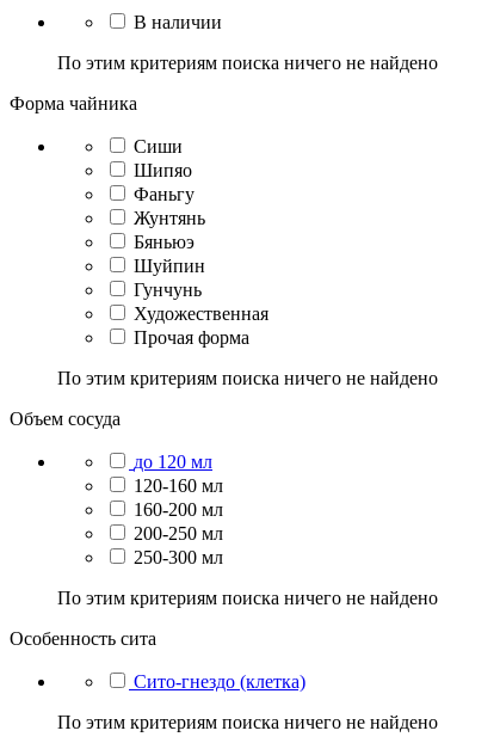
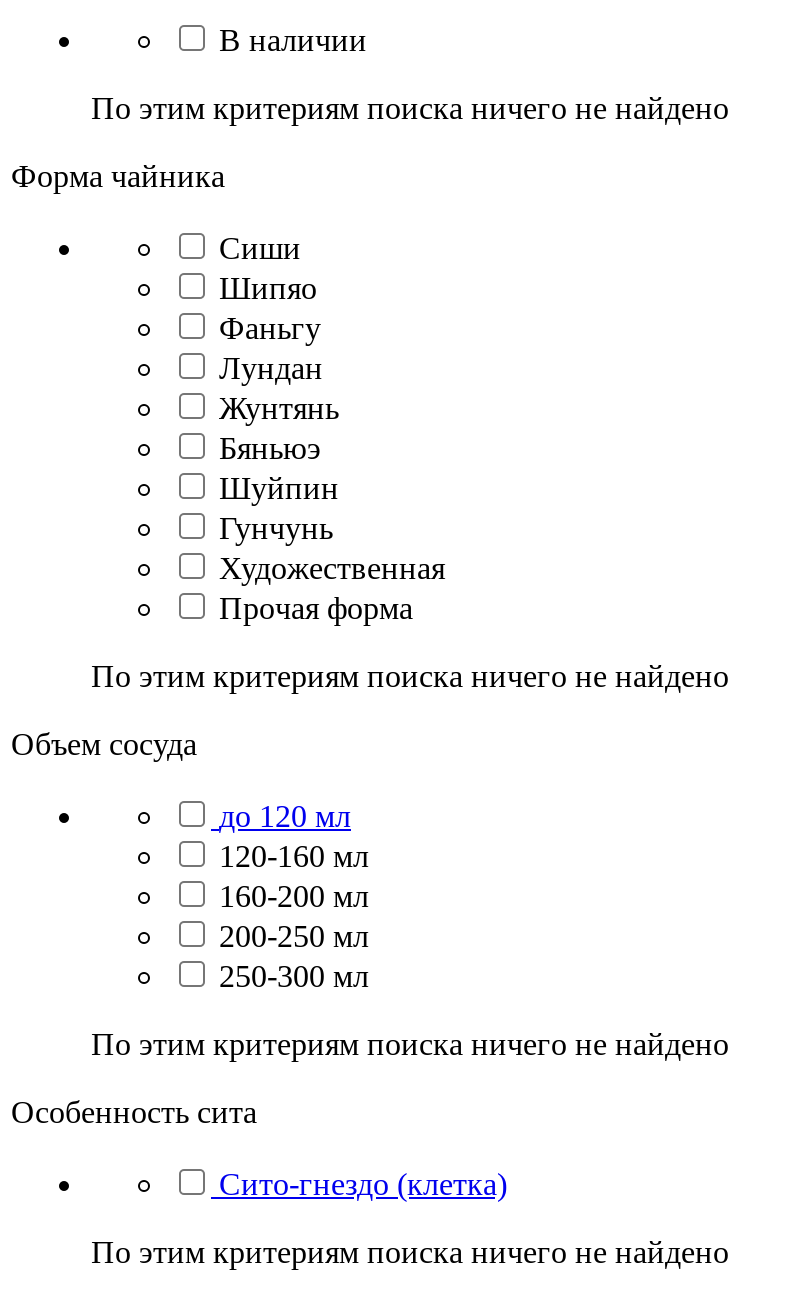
none -> [219,351,323,385] Лундан

